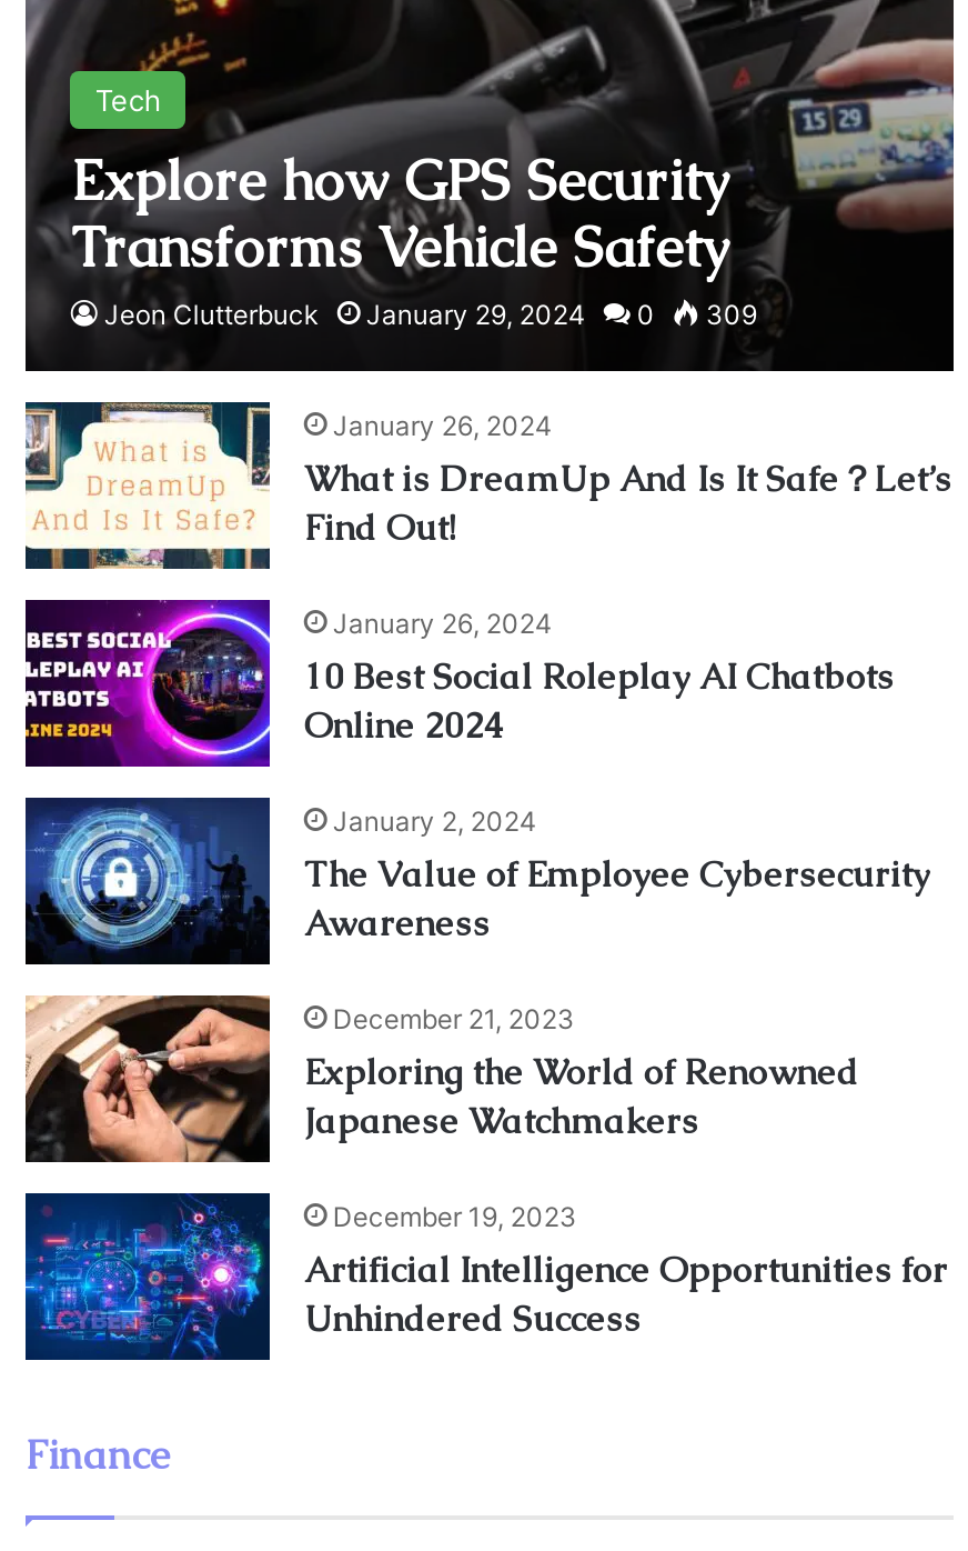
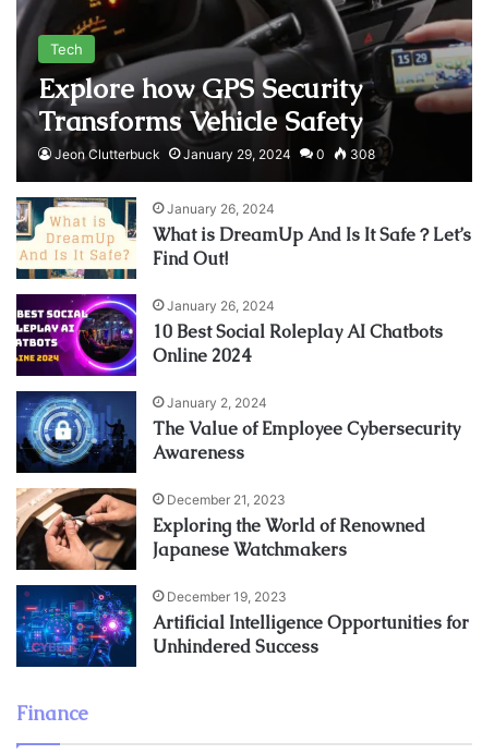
[104,298,757,331] Jeon Clutterbuck January 29, 2024 0 309 -> [55,146,375,162] Jeon Clutterbuck January 29, 2024 0 308

